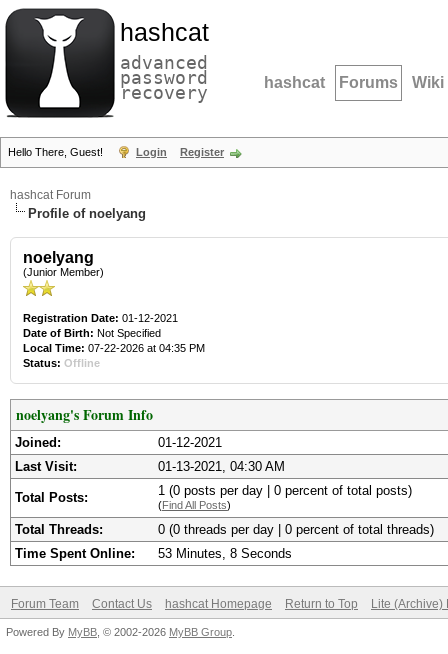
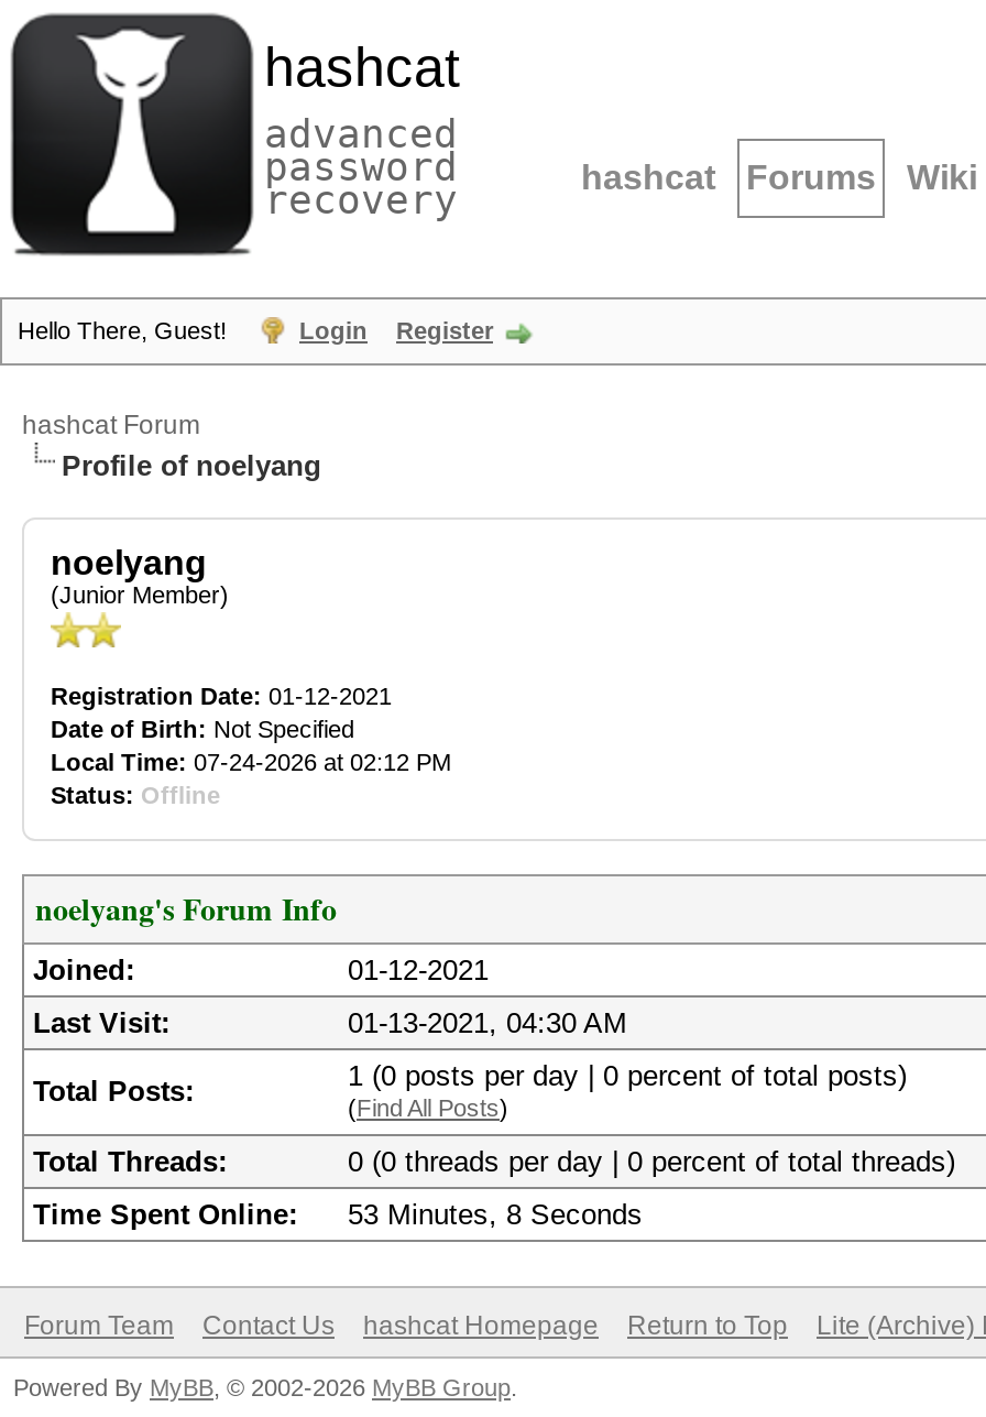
[23,342,205,354] Local Time: 07-22-2026 at 04:35 PM -> [51,749,451,775] Local Time: 07-24-2026 at 02:12 PM

